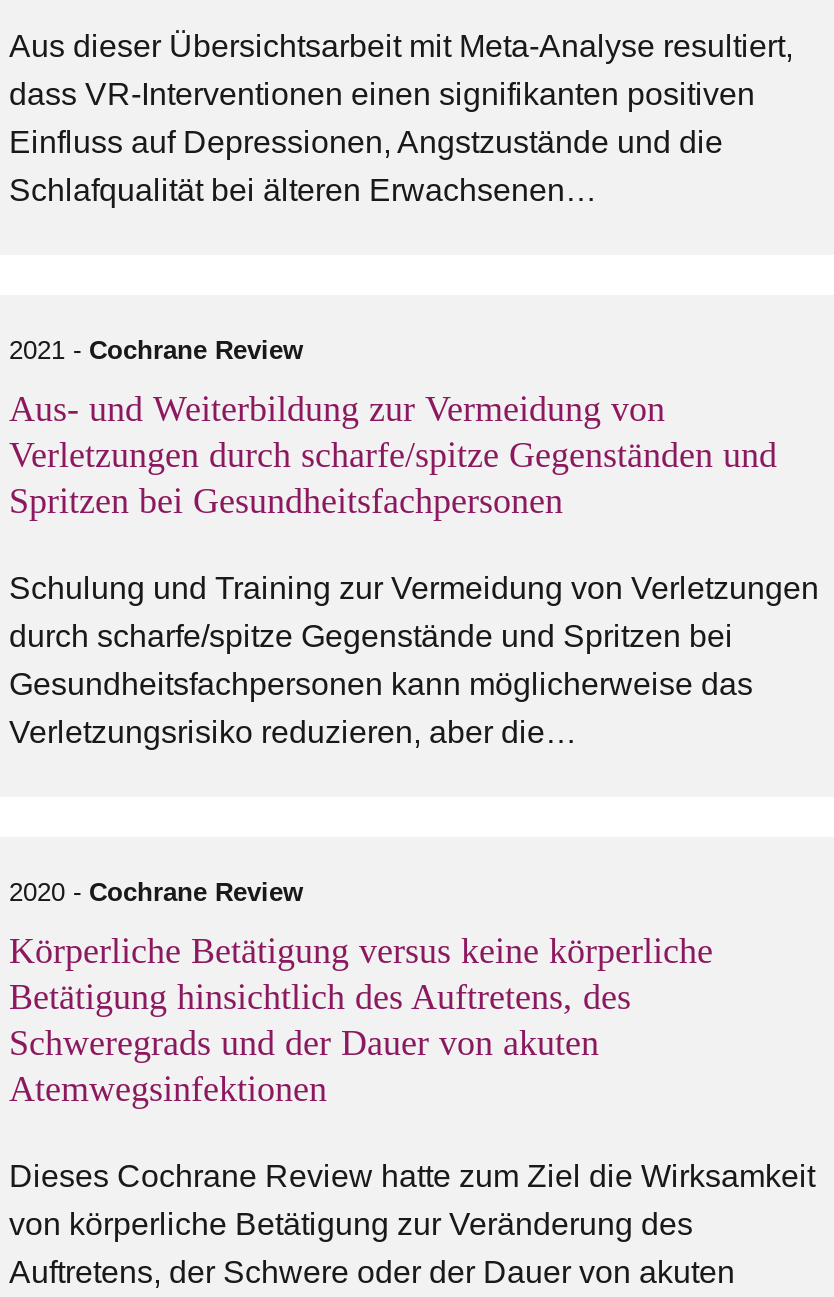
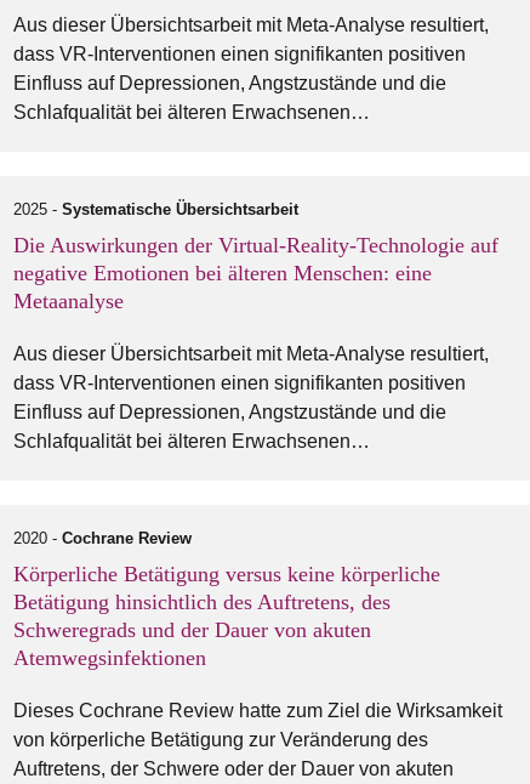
[9,336,303,366] 2021 - Cochrane Review -> [13,201,298,219] 2025 - Systematische Übersichtsarbeit
[9,390,777,522] Aus- und Weiterbildung zur Vermeidung von | Verletzungen durch scharfe/spitze Gegenständen und | Spritzen bei Gesundheitsfachpersonen -> [13,234,498,314] Die Auswirkungen der Virtual-Reality-Technologie auf | negative Emotionen bei älteren Menschen: eine | Metaanalyse
[9,572,819,750] Schulung und Training zur Vermeidung von Verletzungen | durch scharfe/spitze Gegenstände und Spritzen bei | Gesundheitsfachpersonen kann möglicherweise das | Verletzungsrisiko reduzieren, aber die… -> [13,344,489,452] Aus dieser Übersichtsarbeit mit Meta-Analyse resultiert, | dass VR-Interventionen einen signifikanten positiven | Einfluss auf Depressionen, Angstzustände und die | Schlafqualität bei älteren Erwachsenen…

